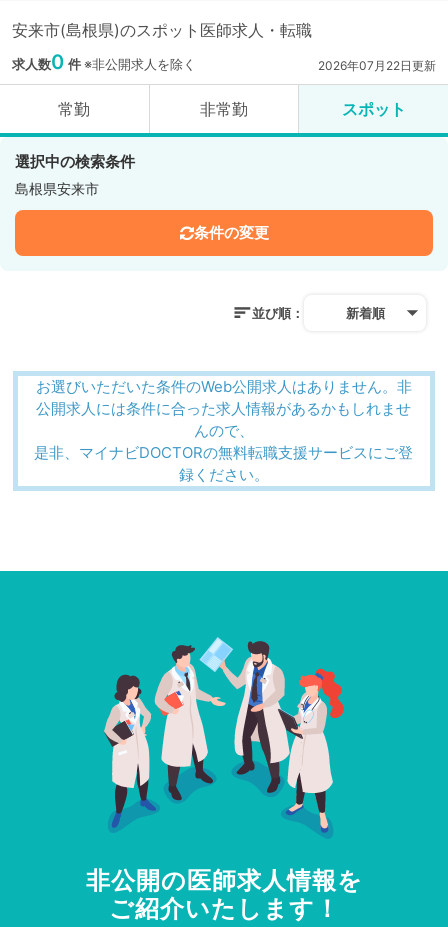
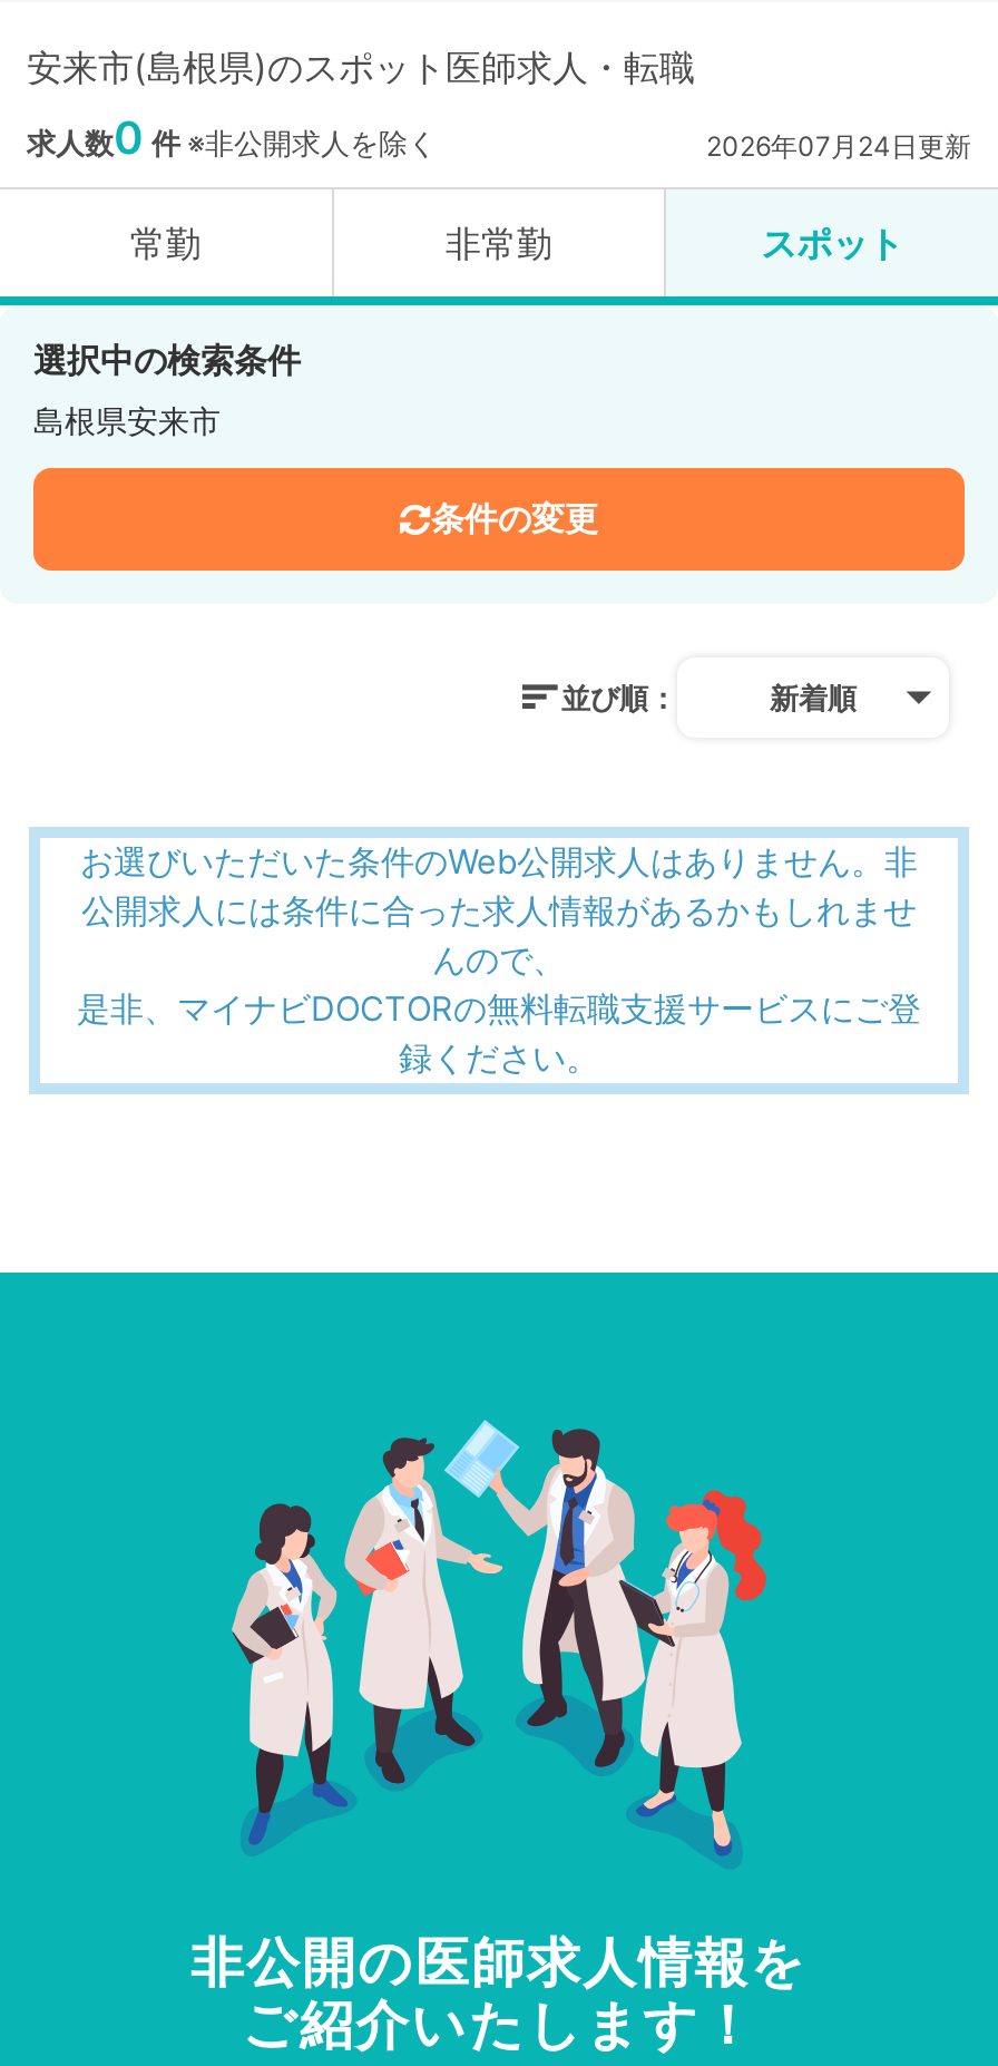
[318,58,436,73] 2026年07月22日更新 -> [706,129,971,163] 2026年07月24日更新

